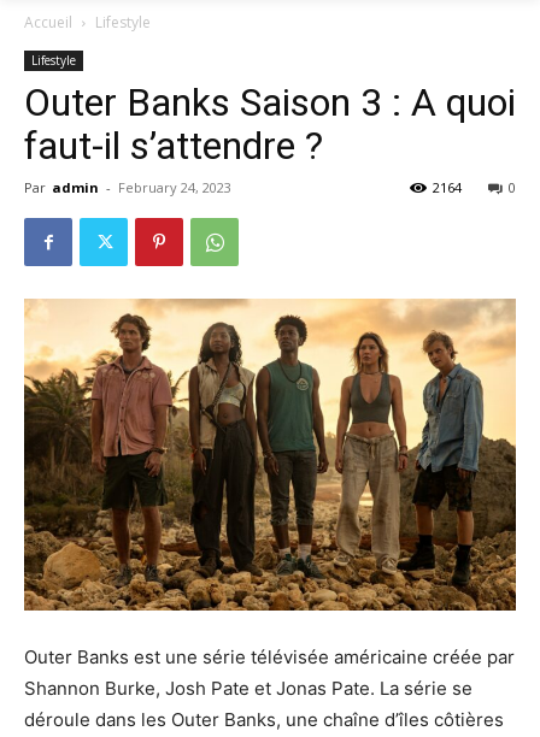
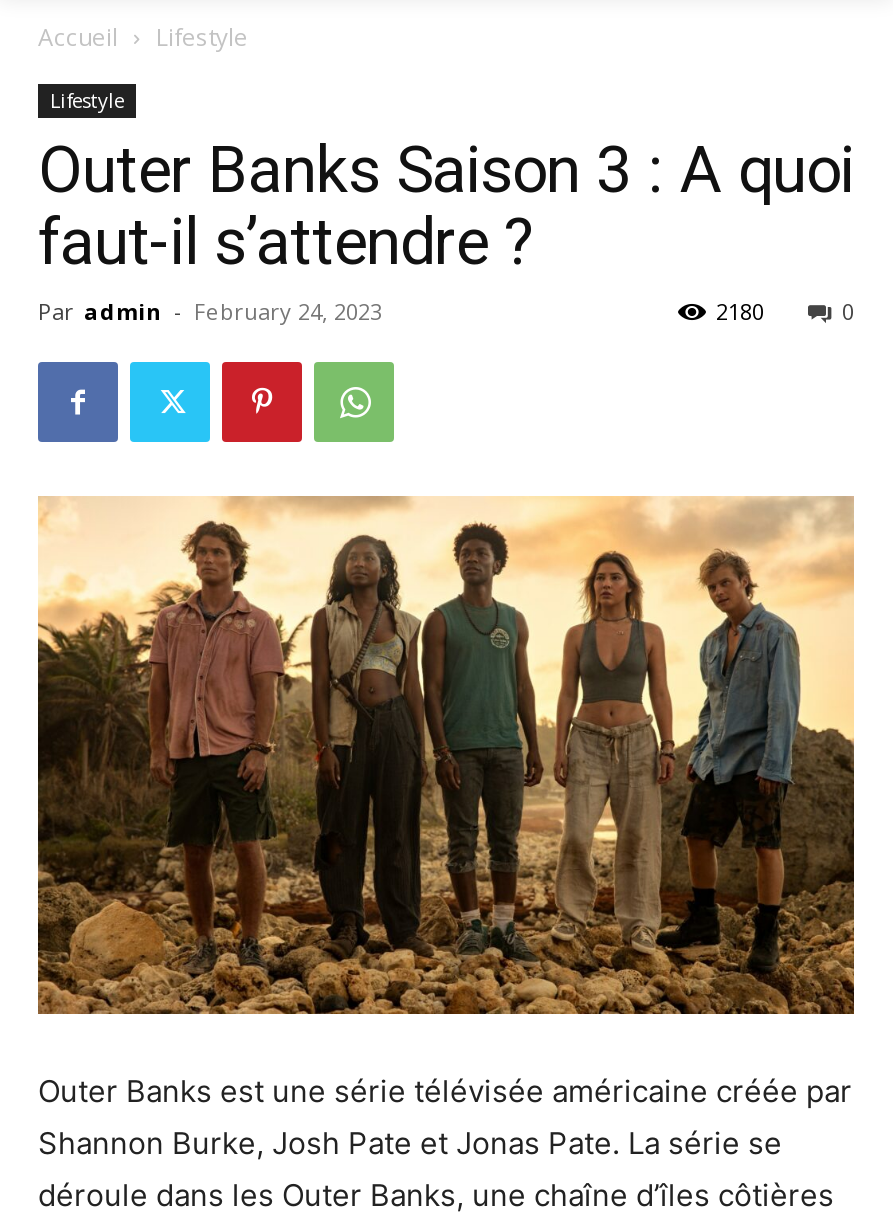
[433,178,462,196] 2164 -> [716,296,764,326] 2180

